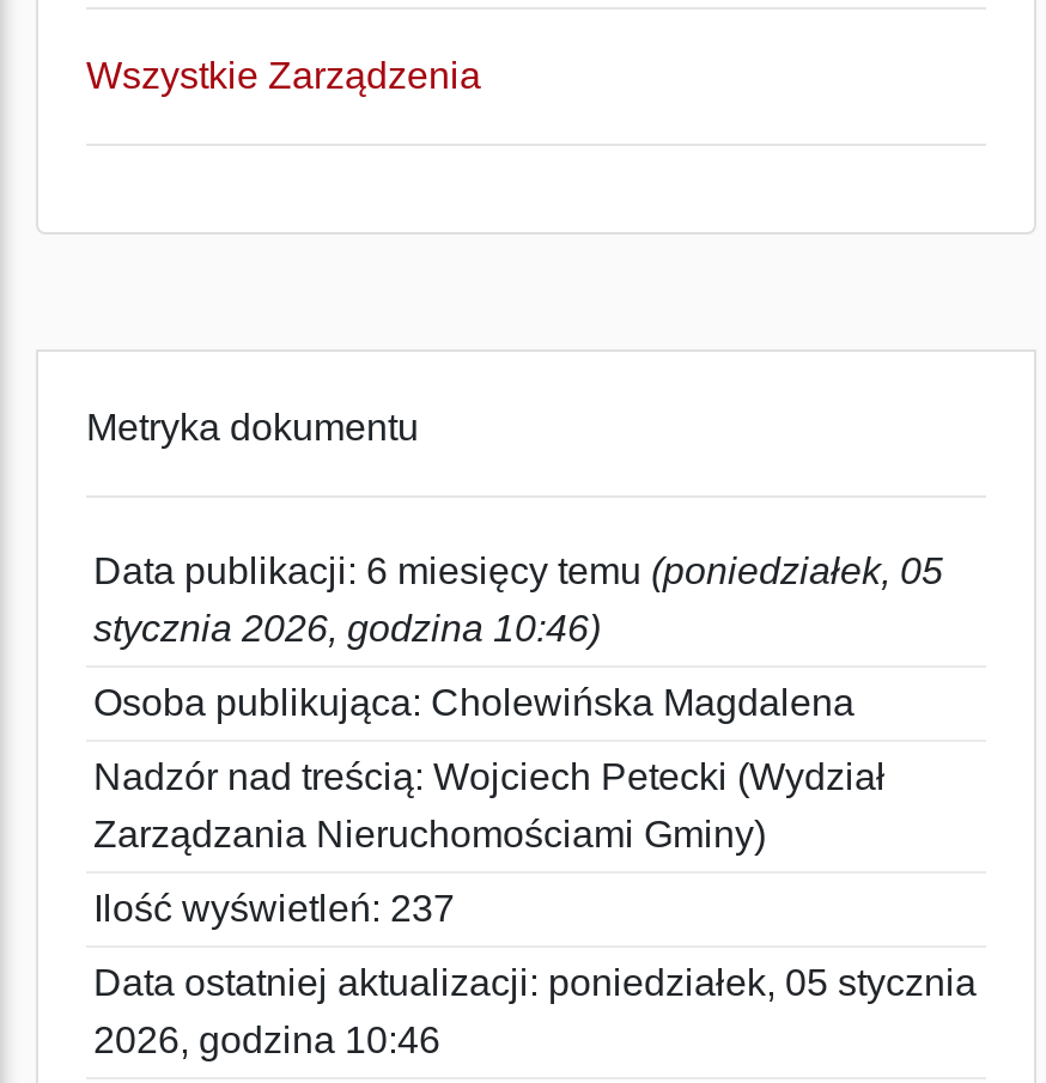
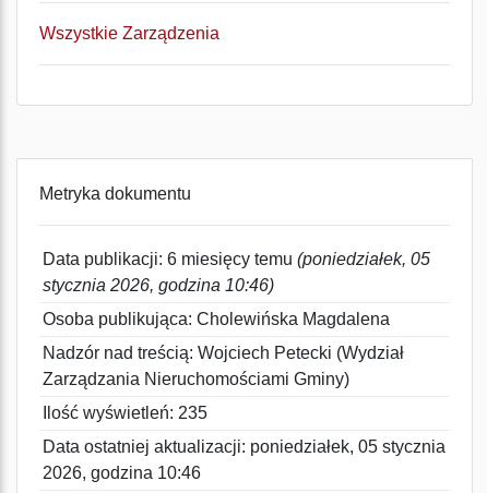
[93,888,455,929] Ilość wyświetleń: 237 -> [43,404,207,422] Ilość wyświetleń: 235

